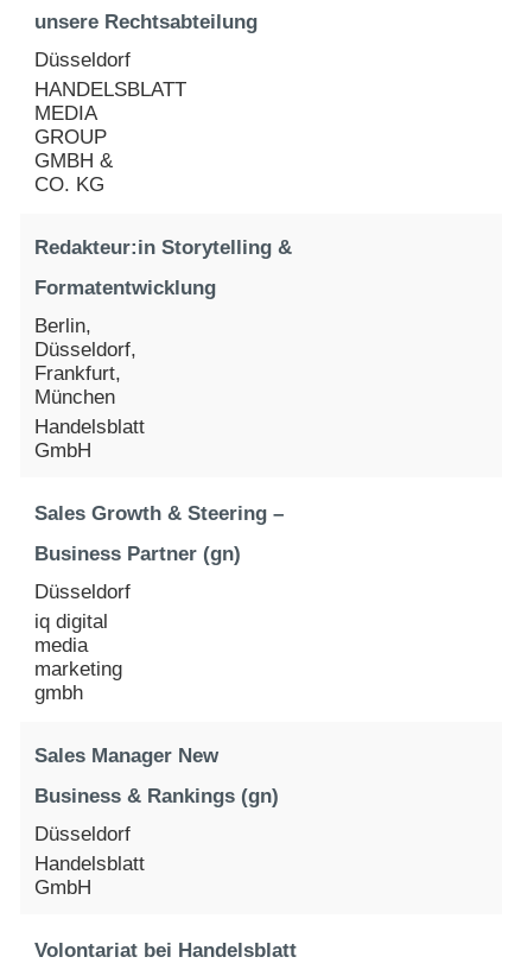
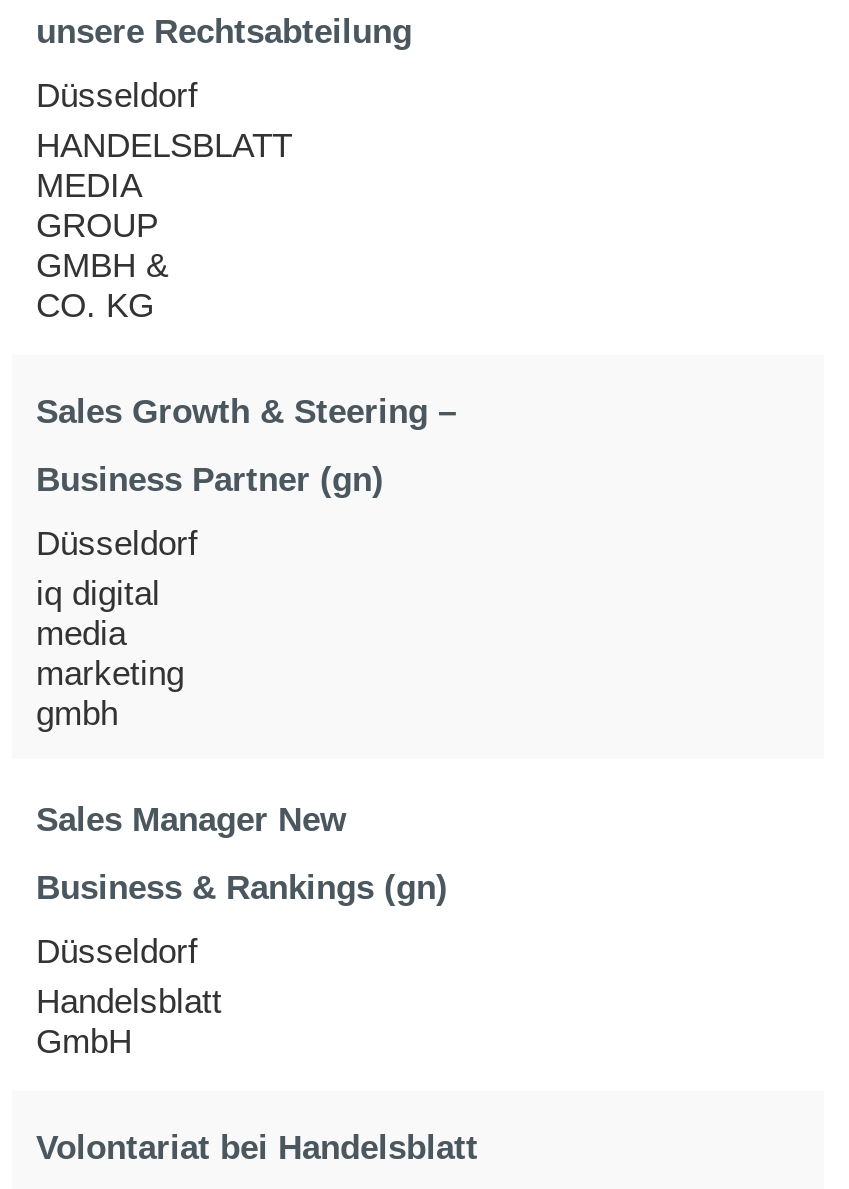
[34,236,292,462] Redakteur:in Storytelling & | Formatentwicklung | Berlin, | Düsseldorf, | Frankfurt, | München | Handelsblatt | GmbH -> none

